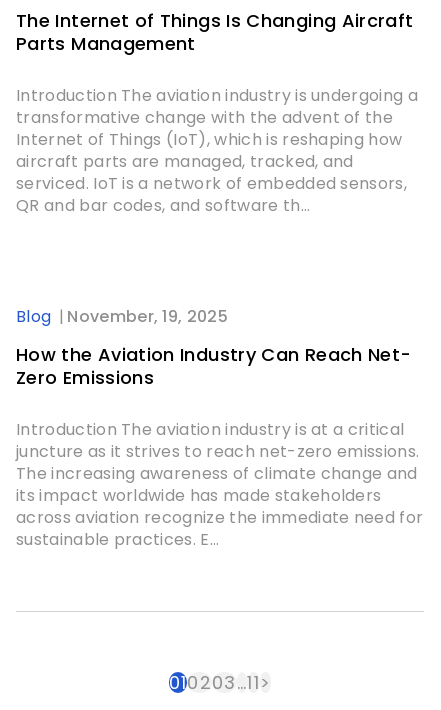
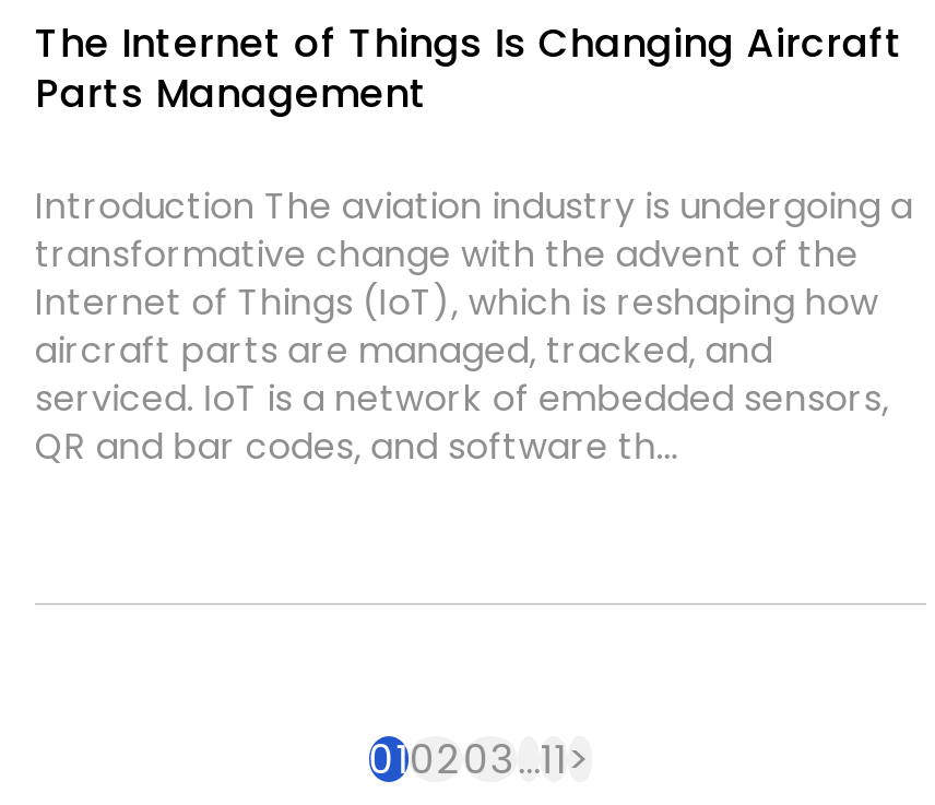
[16,305,423,551] Blog | November, 19, 2025 | How the Aviation Industry Can Reach Net- | Zero Emissions | Introduction The aviation industry is at a critical | juncture as it strives to reach net-zero emissions. | The increasing awareness of climate change and | its impact worldwide has made stakeholders | across aviation recognize the immediate need for | sustainable practices. E... -> none

